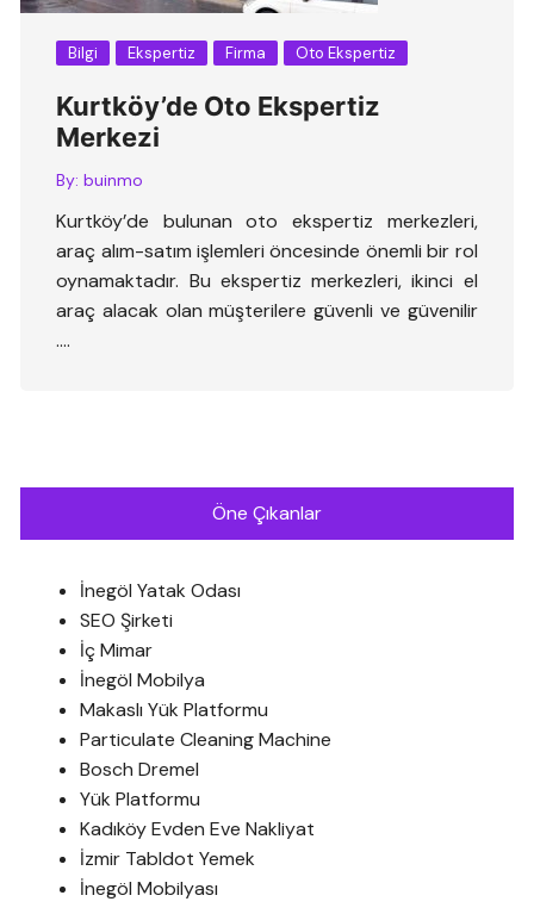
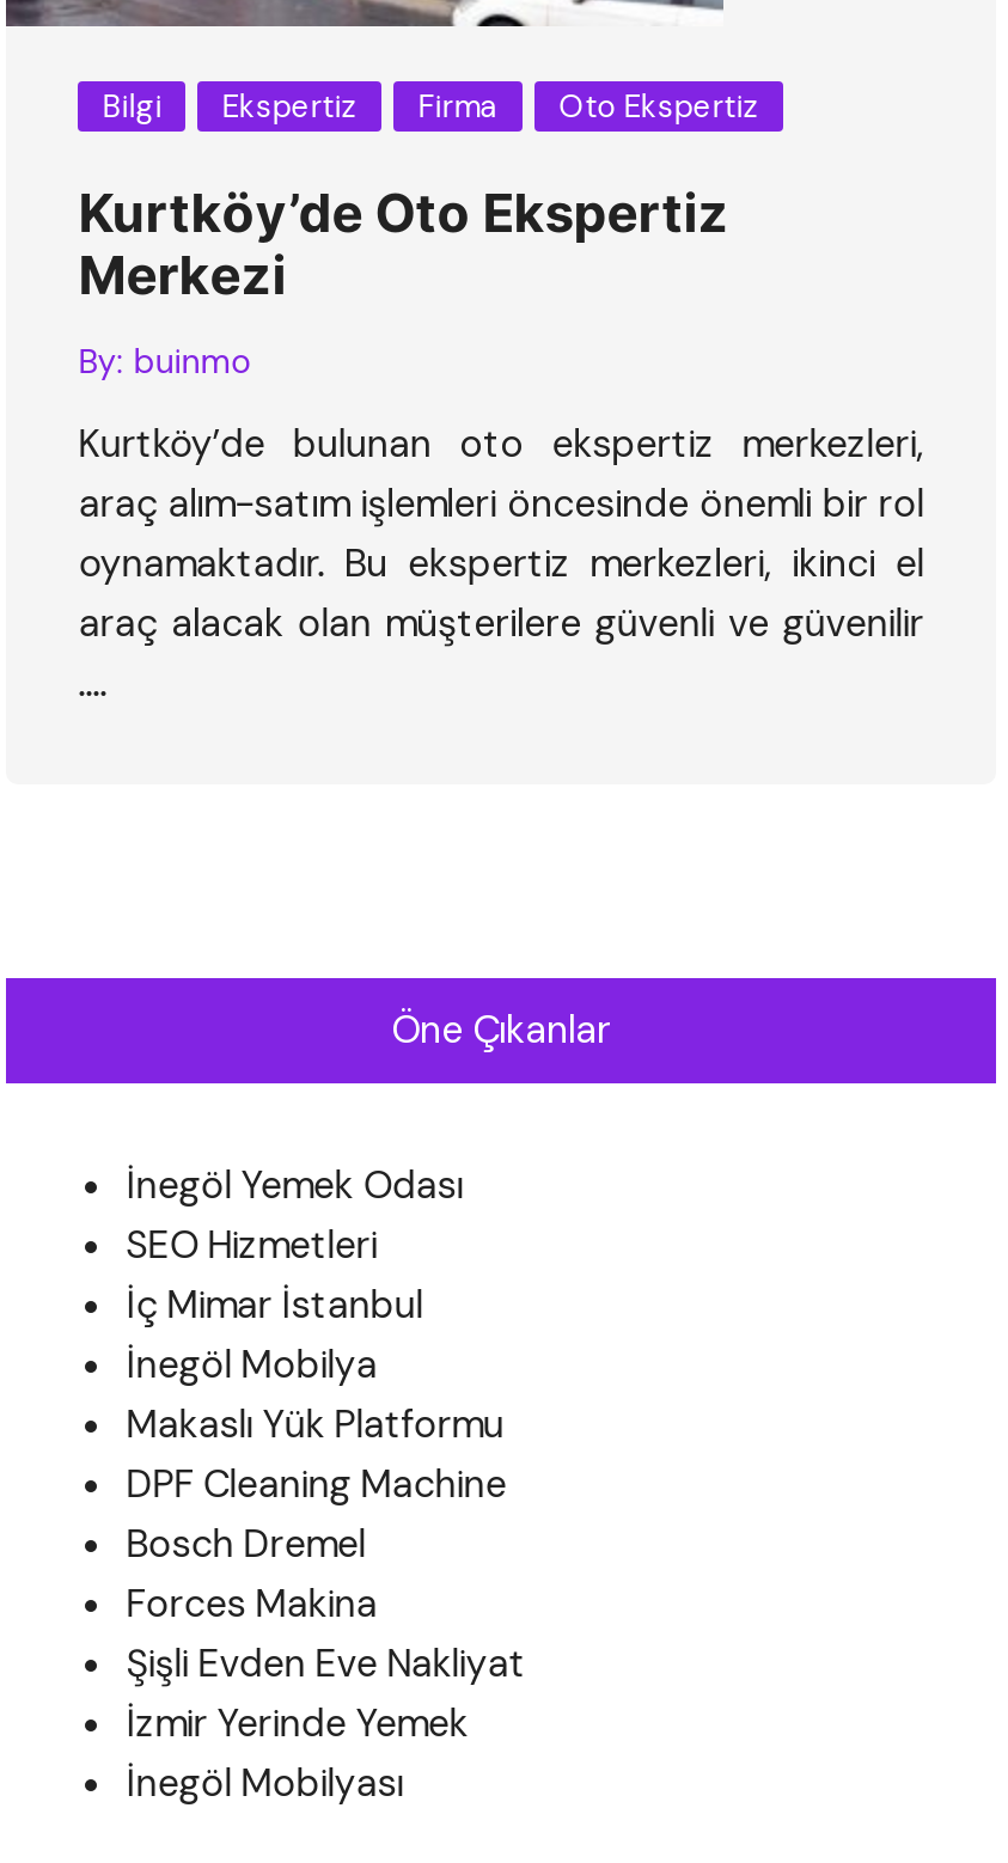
[80,578,241,663] İnegöl Yatak Odası | SEO Şirketi | İç Mimar -> [126,1160,463,1330] İnegöl Yemek Odası | SEO Hizmetleri | İç Mimar İstanbul
[80,727,332,752] Particulate Cleaning Machine -> [126,1459,506,1509] DPF Cleaning Machine
[80,786,315,871] Yük Platformu | Kadıköy Evden Eve Nakliyat | İzmir Tabldot Yemek -> [126,1578,525,1748] Forces Makina | Şişli Evden Eve Nakliyat | İzmir Yerinde Yemek

